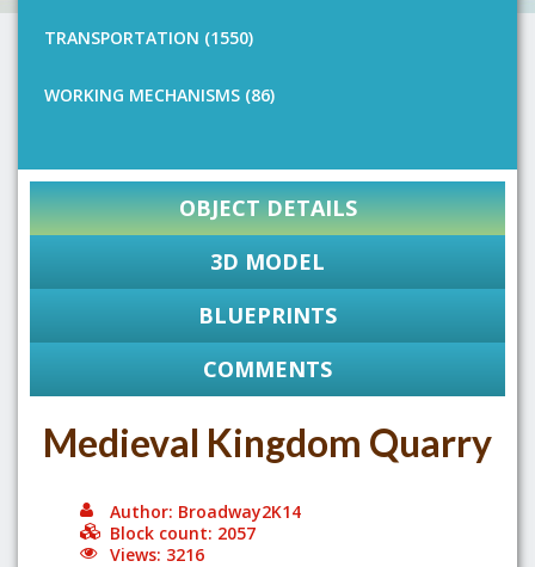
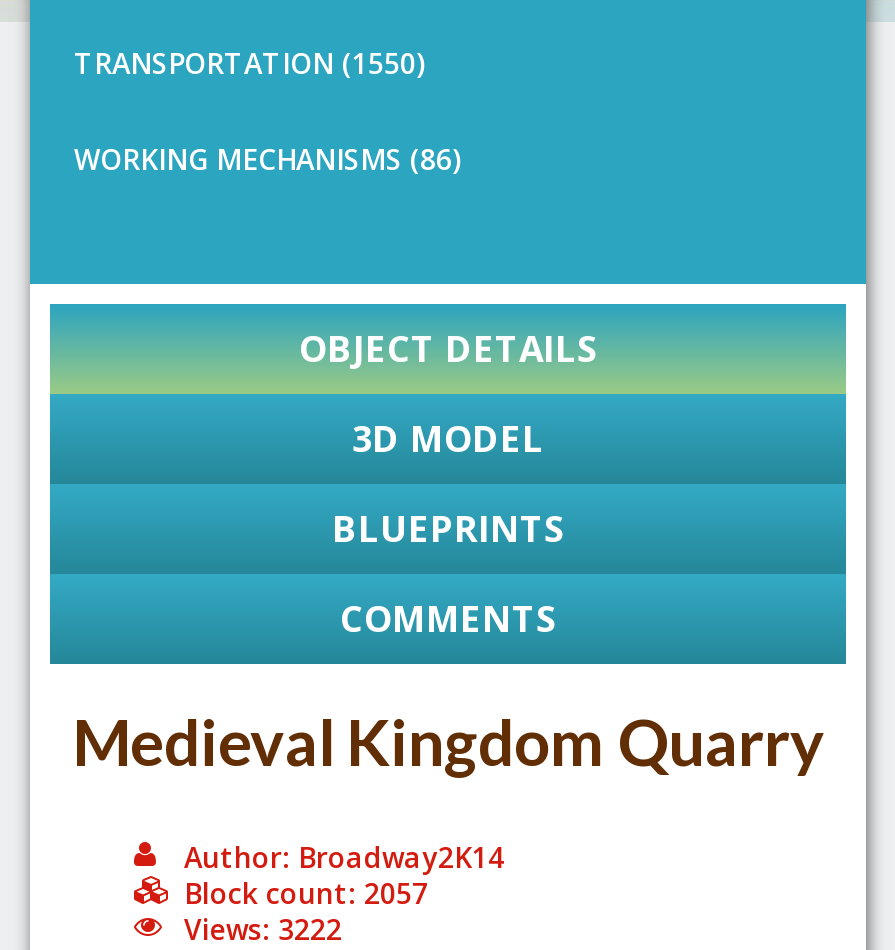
[110,543,204,566] Views: 3216 -> [184,910,342,948] Views: 3222

